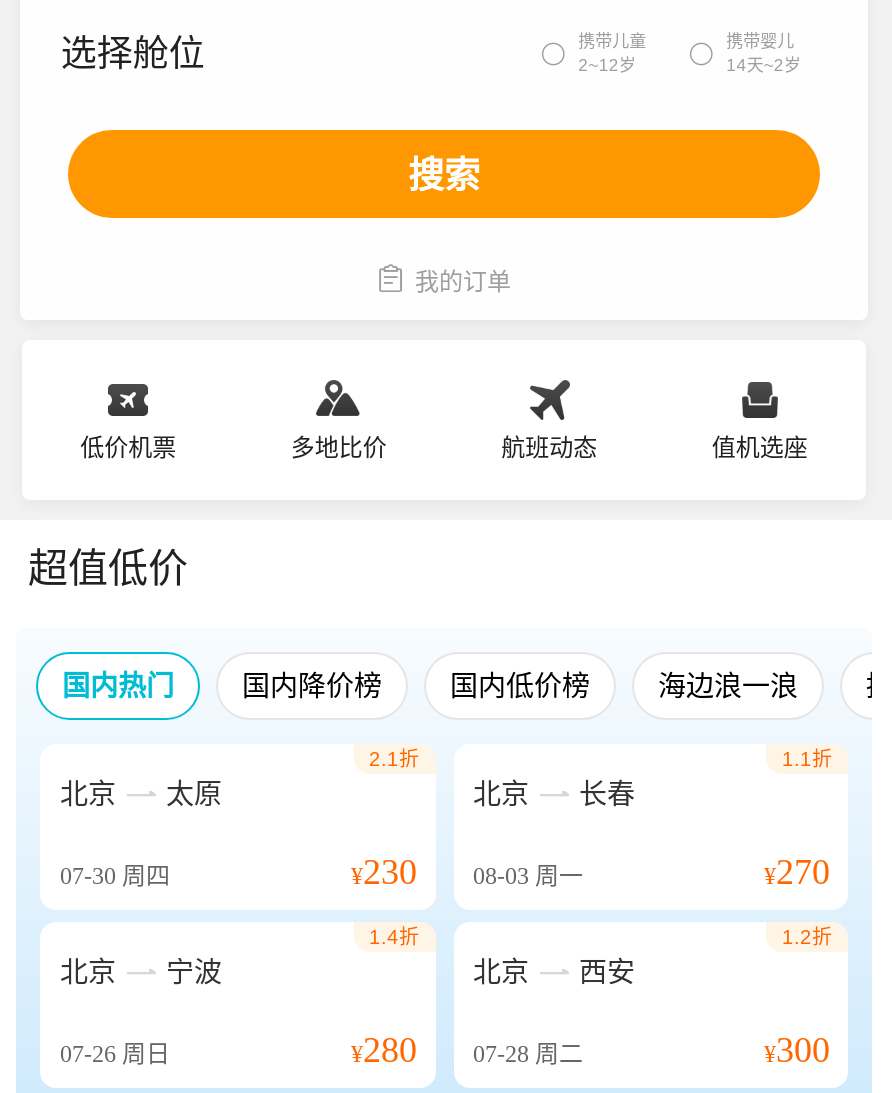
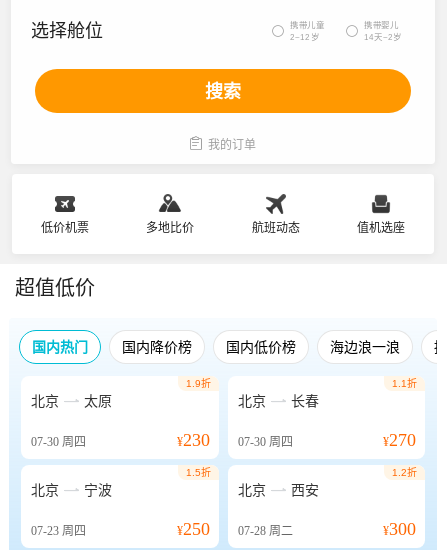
[369,748,419,770] 2.1折 -> [185,378,210,389] 1.9折
[351,852,583,892] ¥230 08-03周一 -> [176,430,292,450] ¥230 07-30周四
[369,926,419,948] 1.4折 -> [185,467,210,478] 1.5折
[60,1040,170,1068] 07-26周日 -> [31,524,86,538] 07-23周四
[351,1030,583,1070] ¥280 07-28周二 -> [176,519,292,539] ¥250 07-28周二

